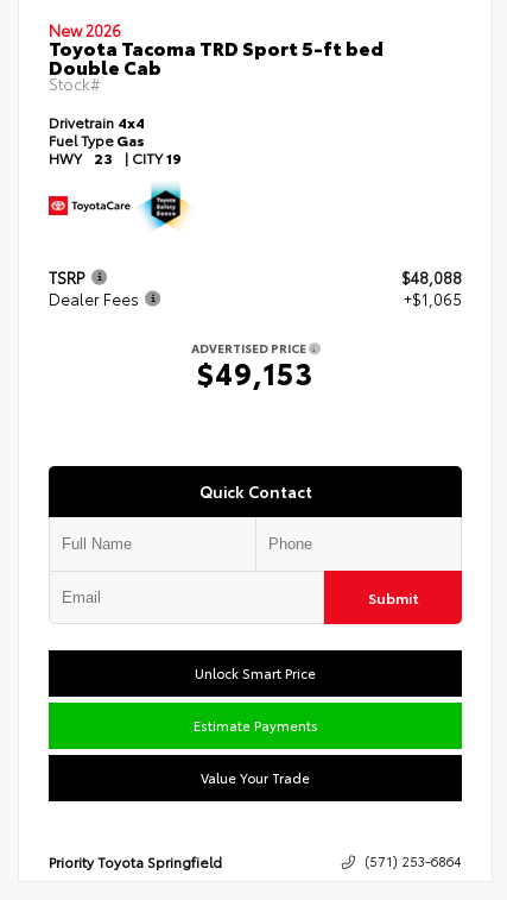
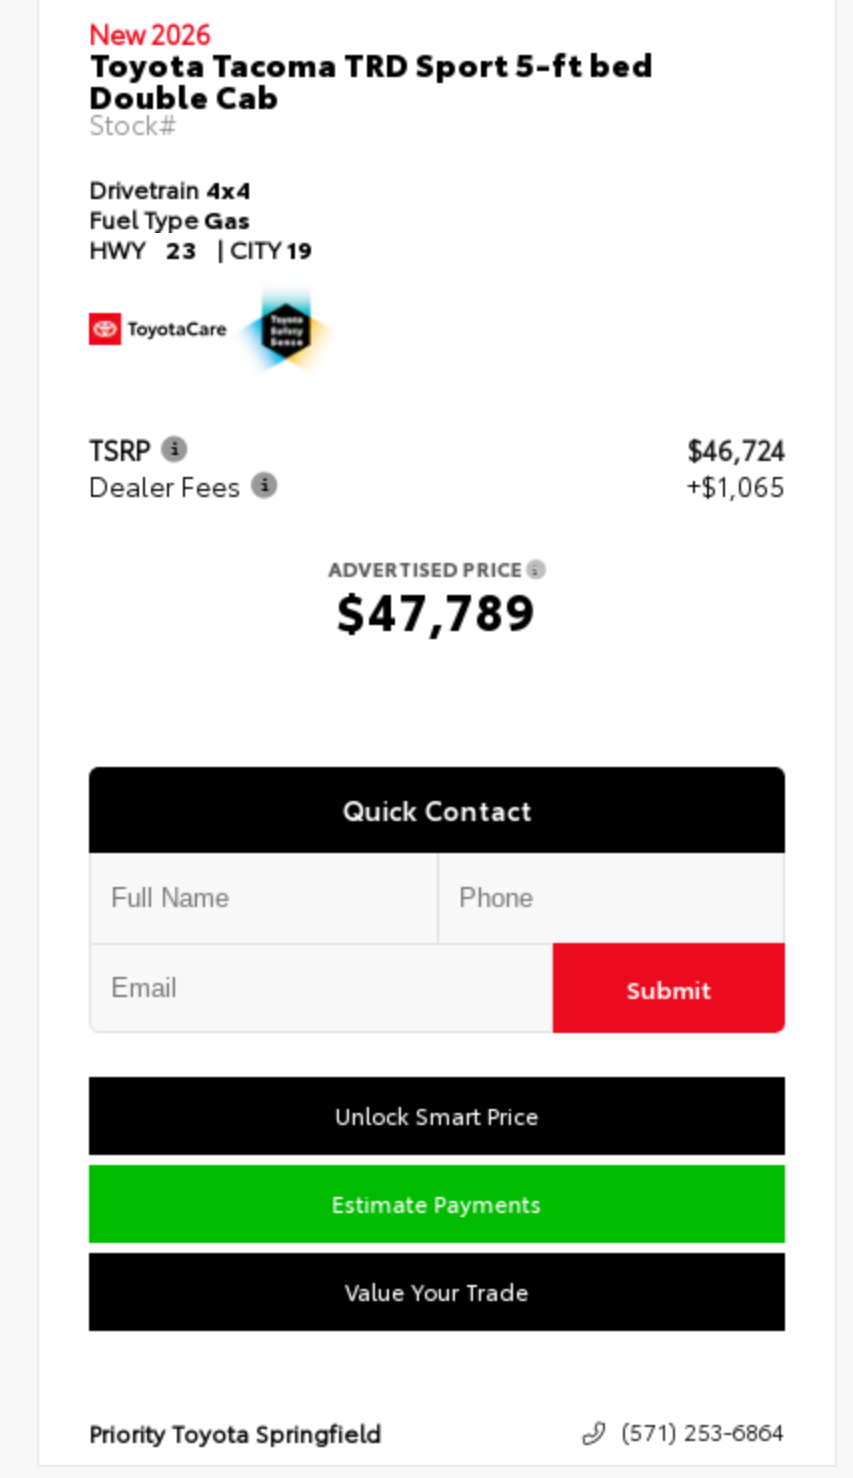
[401,267,462,288] $48,088 -> [687,432,785,468] $46,724
[197,352,313,392] $49,153 -> [337,575,537,643] $47,789

